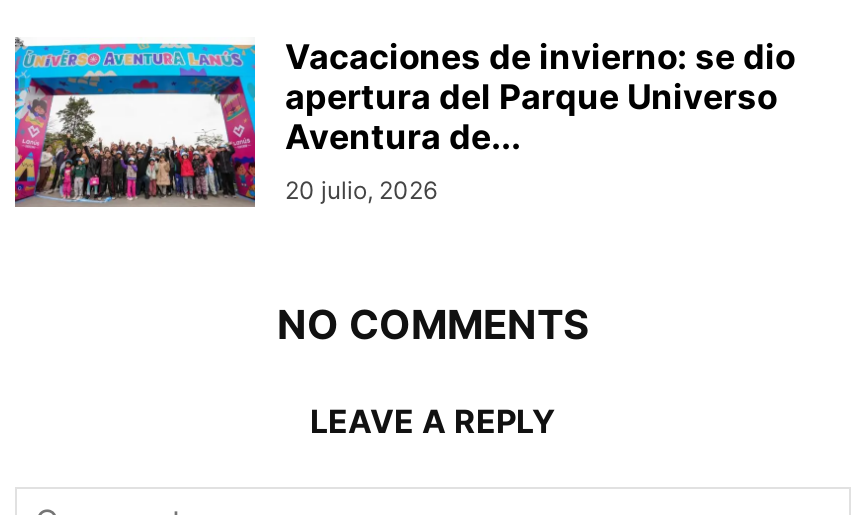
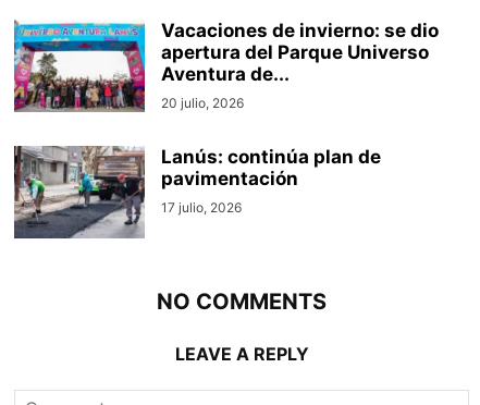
none -> [13,145,381,240] [image] | Lanús: continúa plan de | pavimentación | 17 julio, 2026

